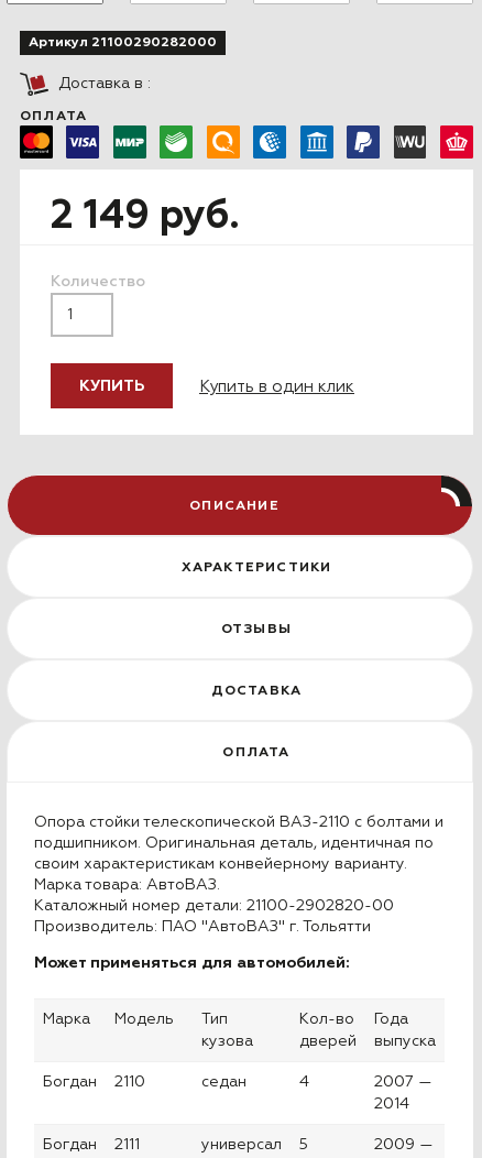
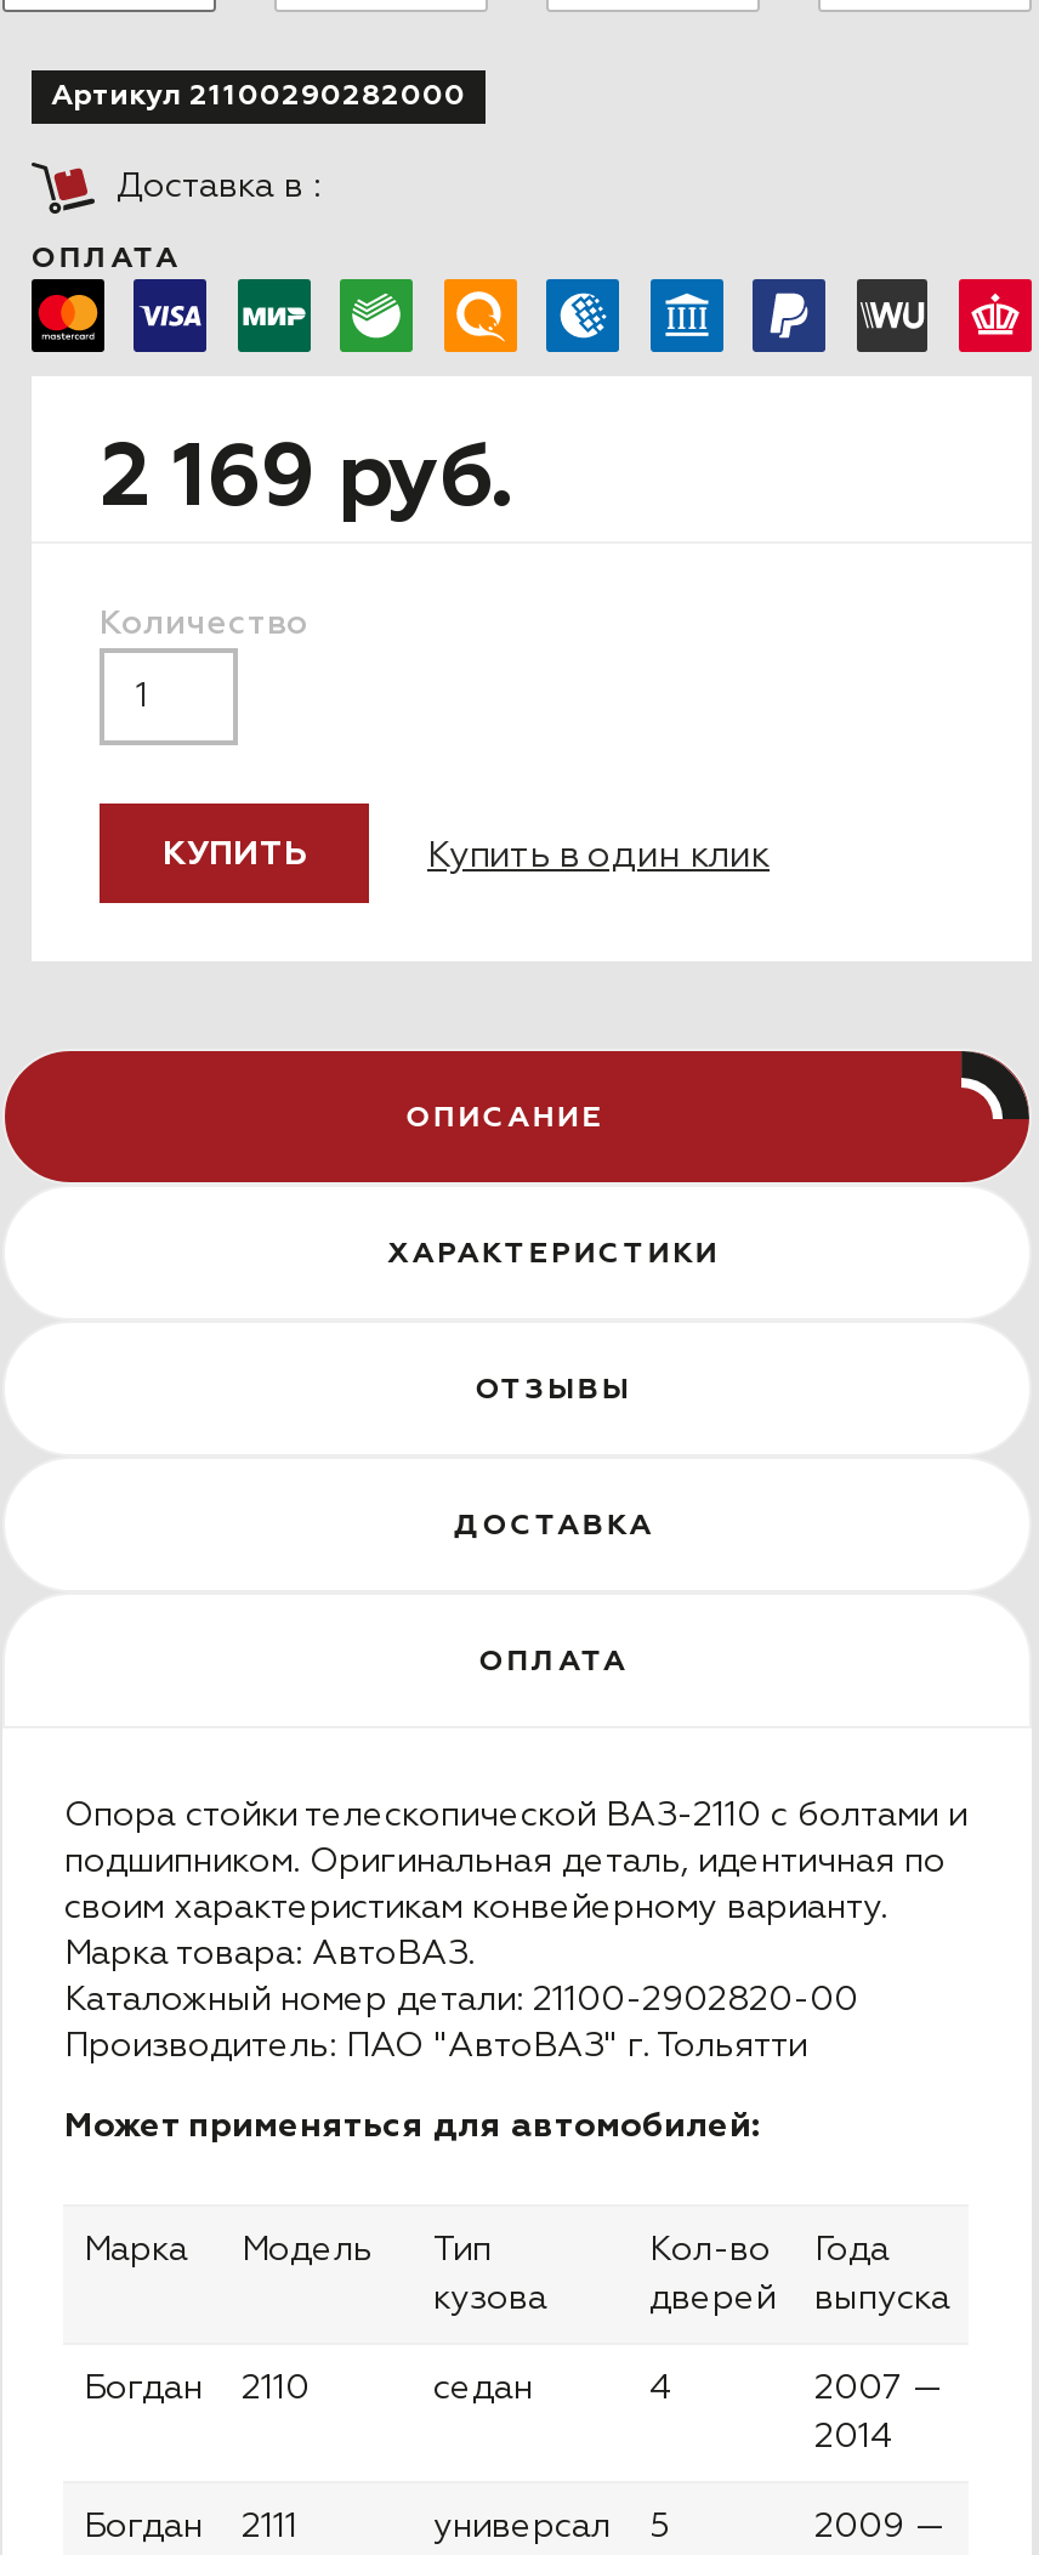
[51,197,240,237] 2 149 руб. -> [100,437,515,525] 2 169 руб.

